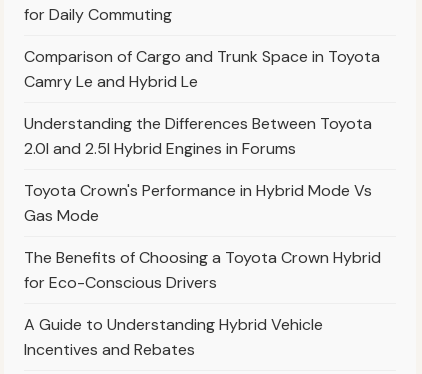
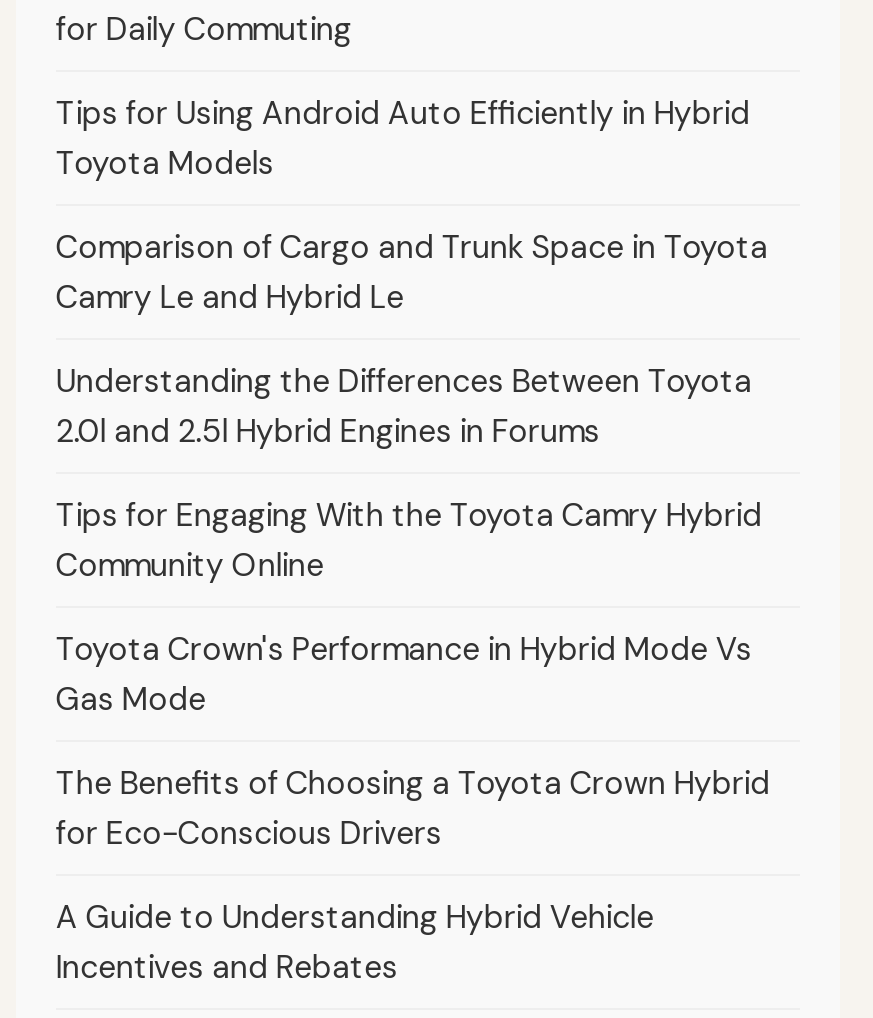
none -> [56,91,750,183] Tips for Using Android Auto Efficiently in Hybrid | Toyota Models
none -> [56,493,762,585] Tips for Engaging With the Toyota Camry Hybrid | Community Online

